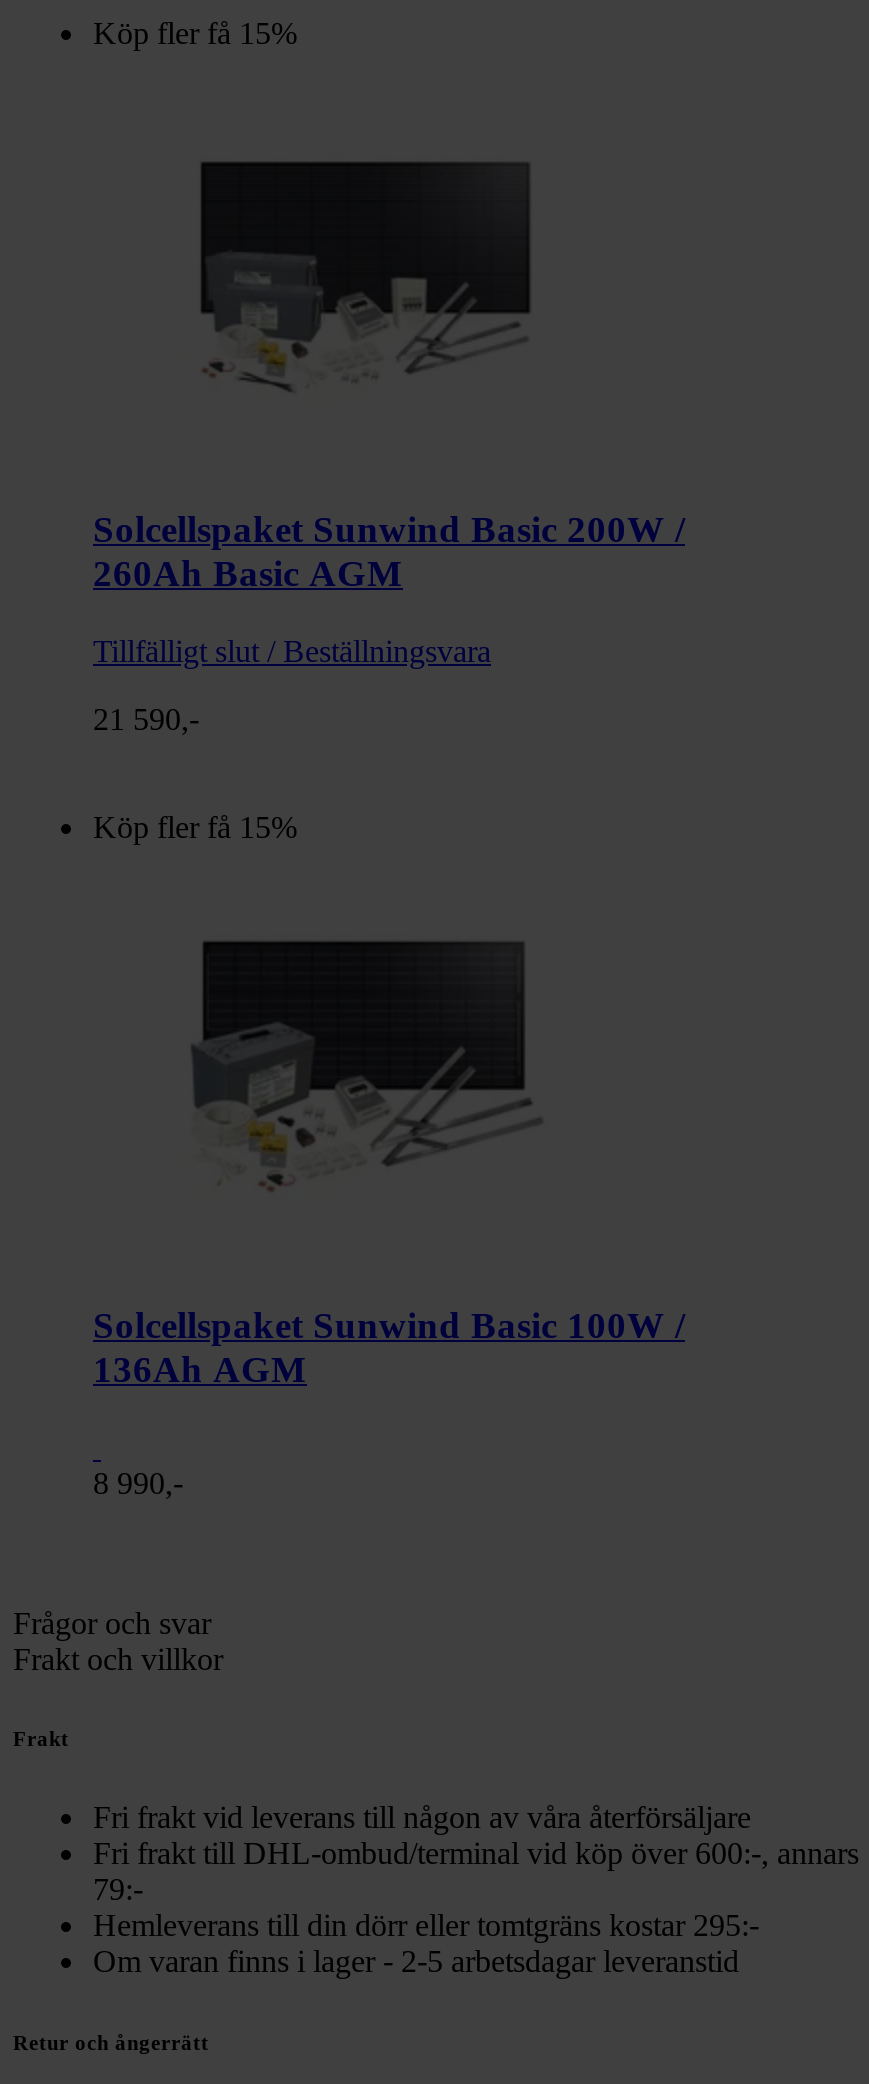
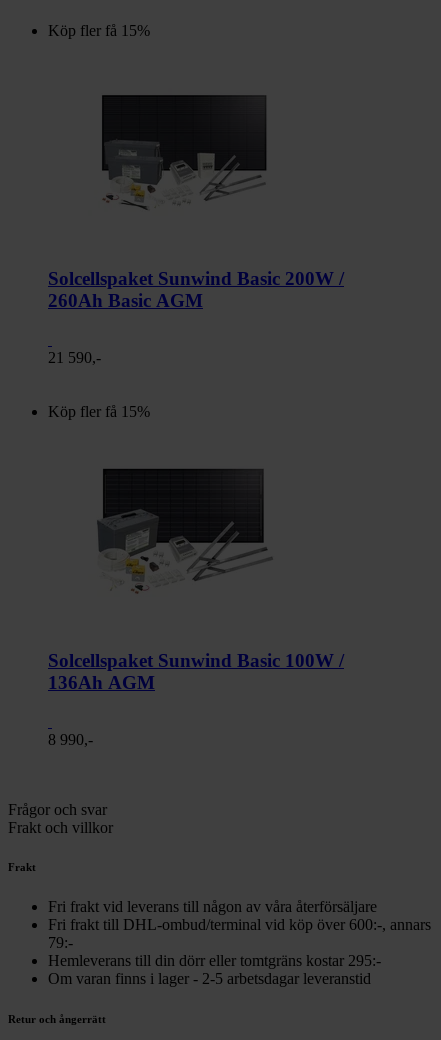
[93,634,491,668] Tillfälligt slut / Beställningsvara -> none

